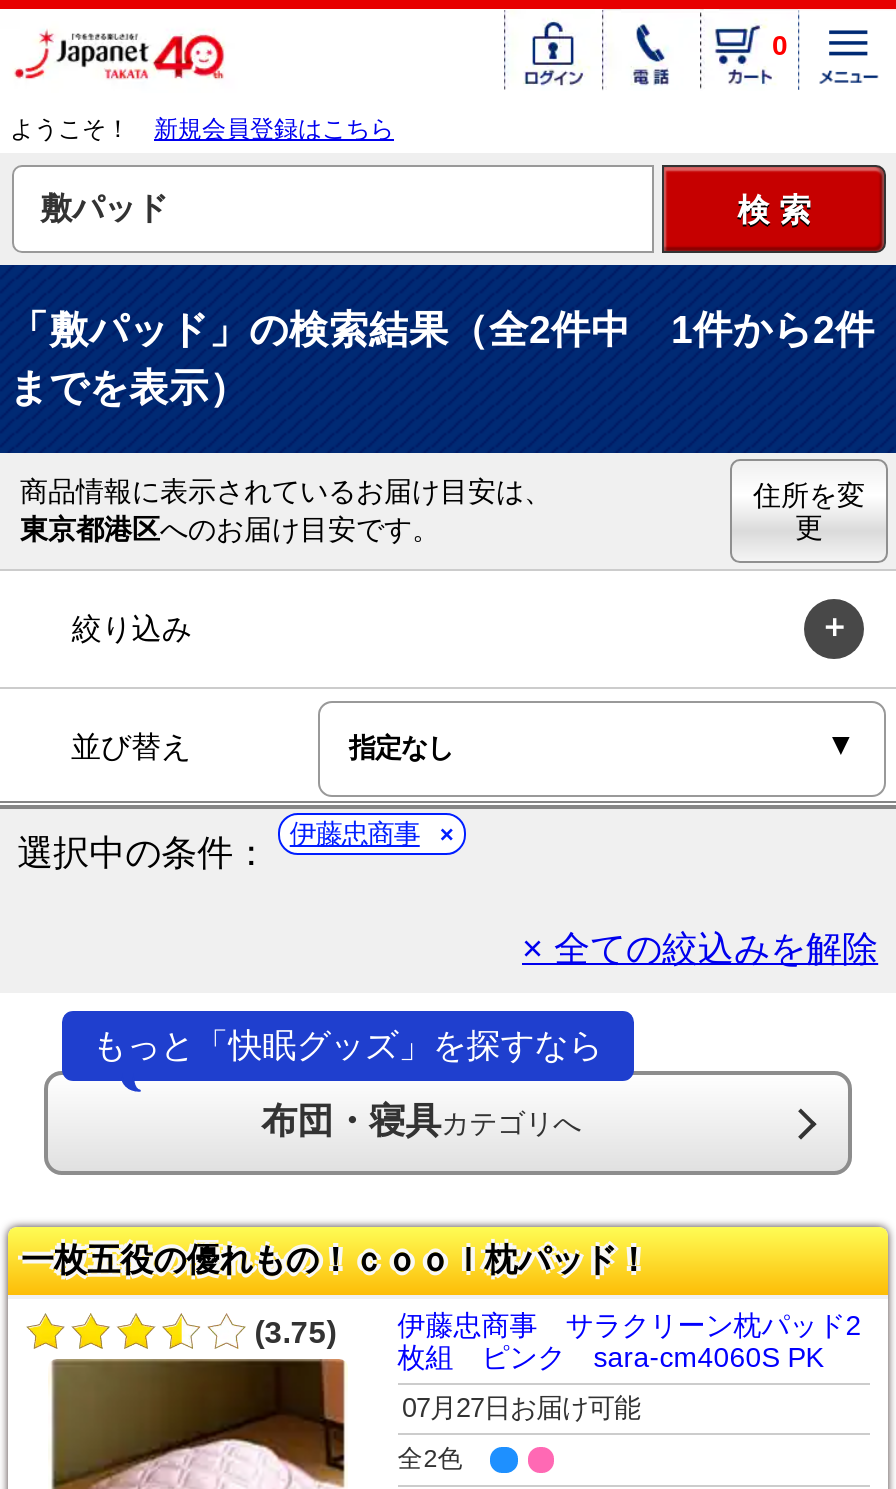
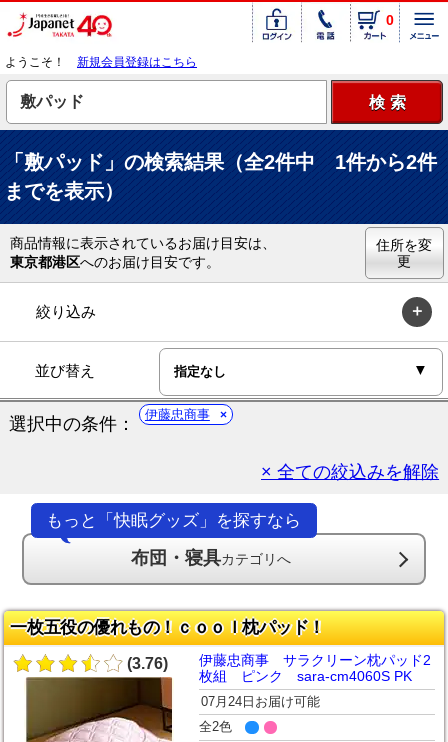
[255,1309,861,1349] (3.75) 伊藤忠商事 サラクリーン枕パッド2 -> [127,652,431,672] (3.76) 伊藤忠商事 サラクリーン枕パッド2
[402,1393,640,1423] 07月27日お届け可能 -> [201,694,320,709] 07月24日お届け可能

